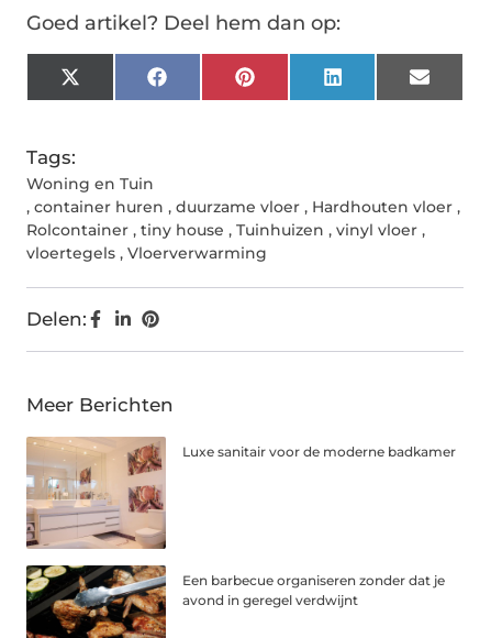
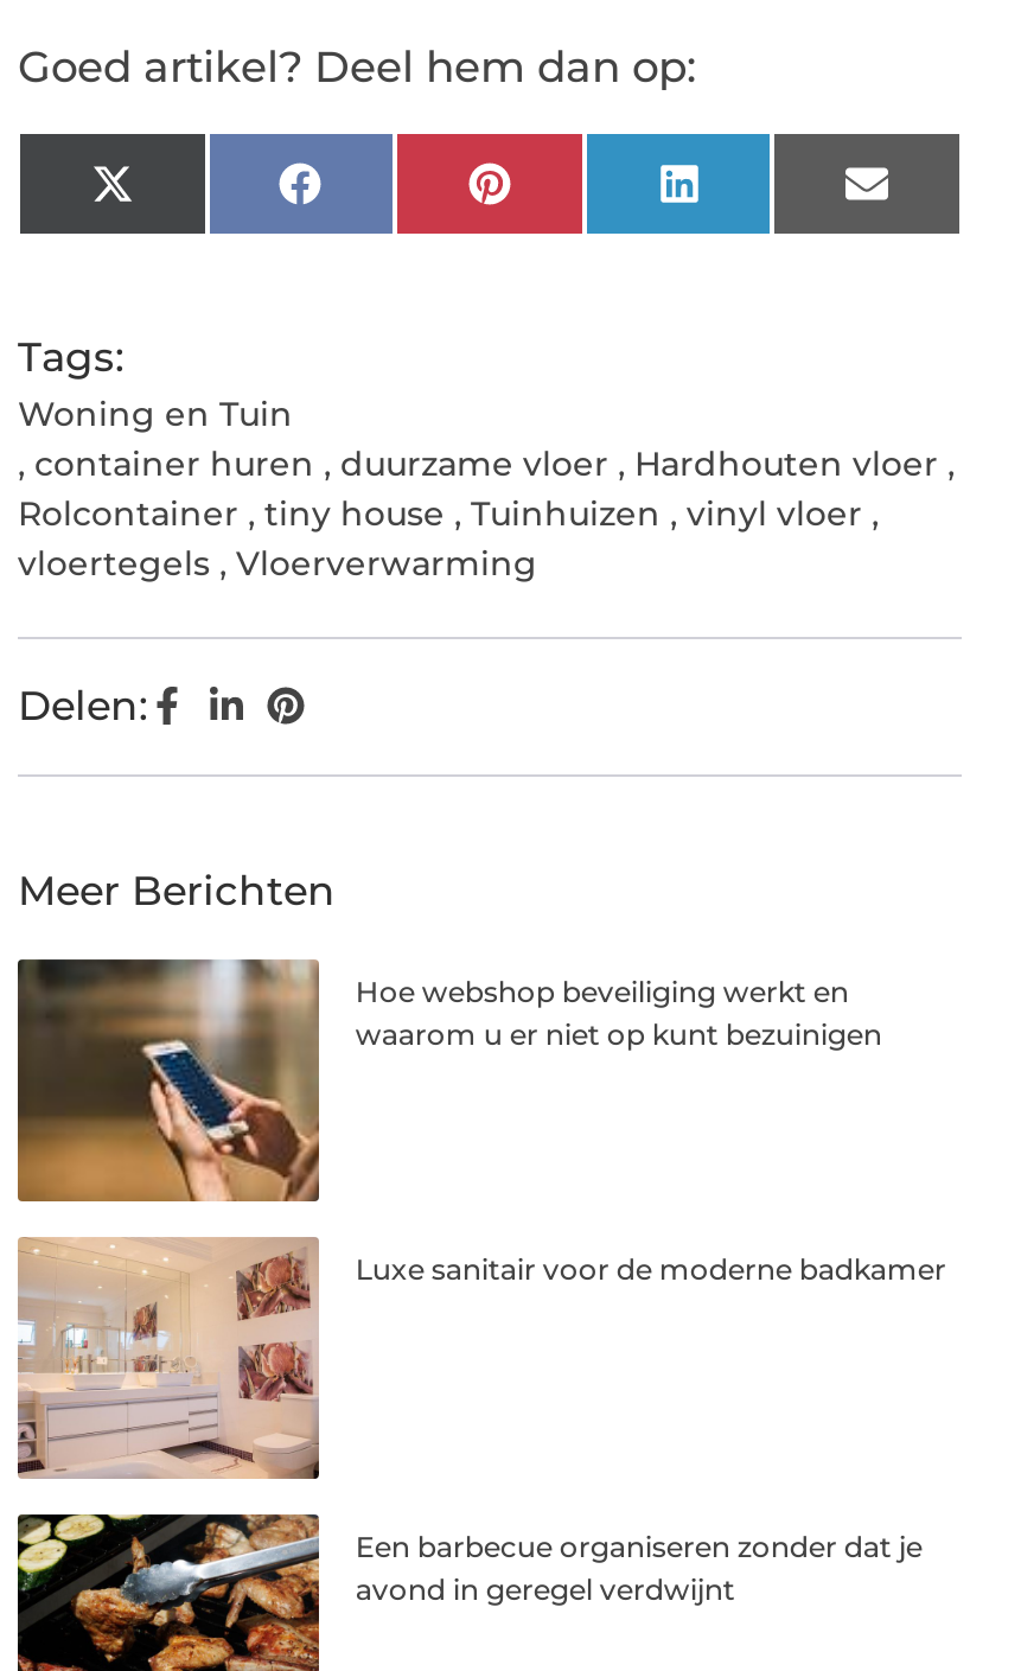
none -> [15,957,882,1201] [image] | Hoe webshop beveiliging werkt en | waarom u er niet op kunt bezuinigen

